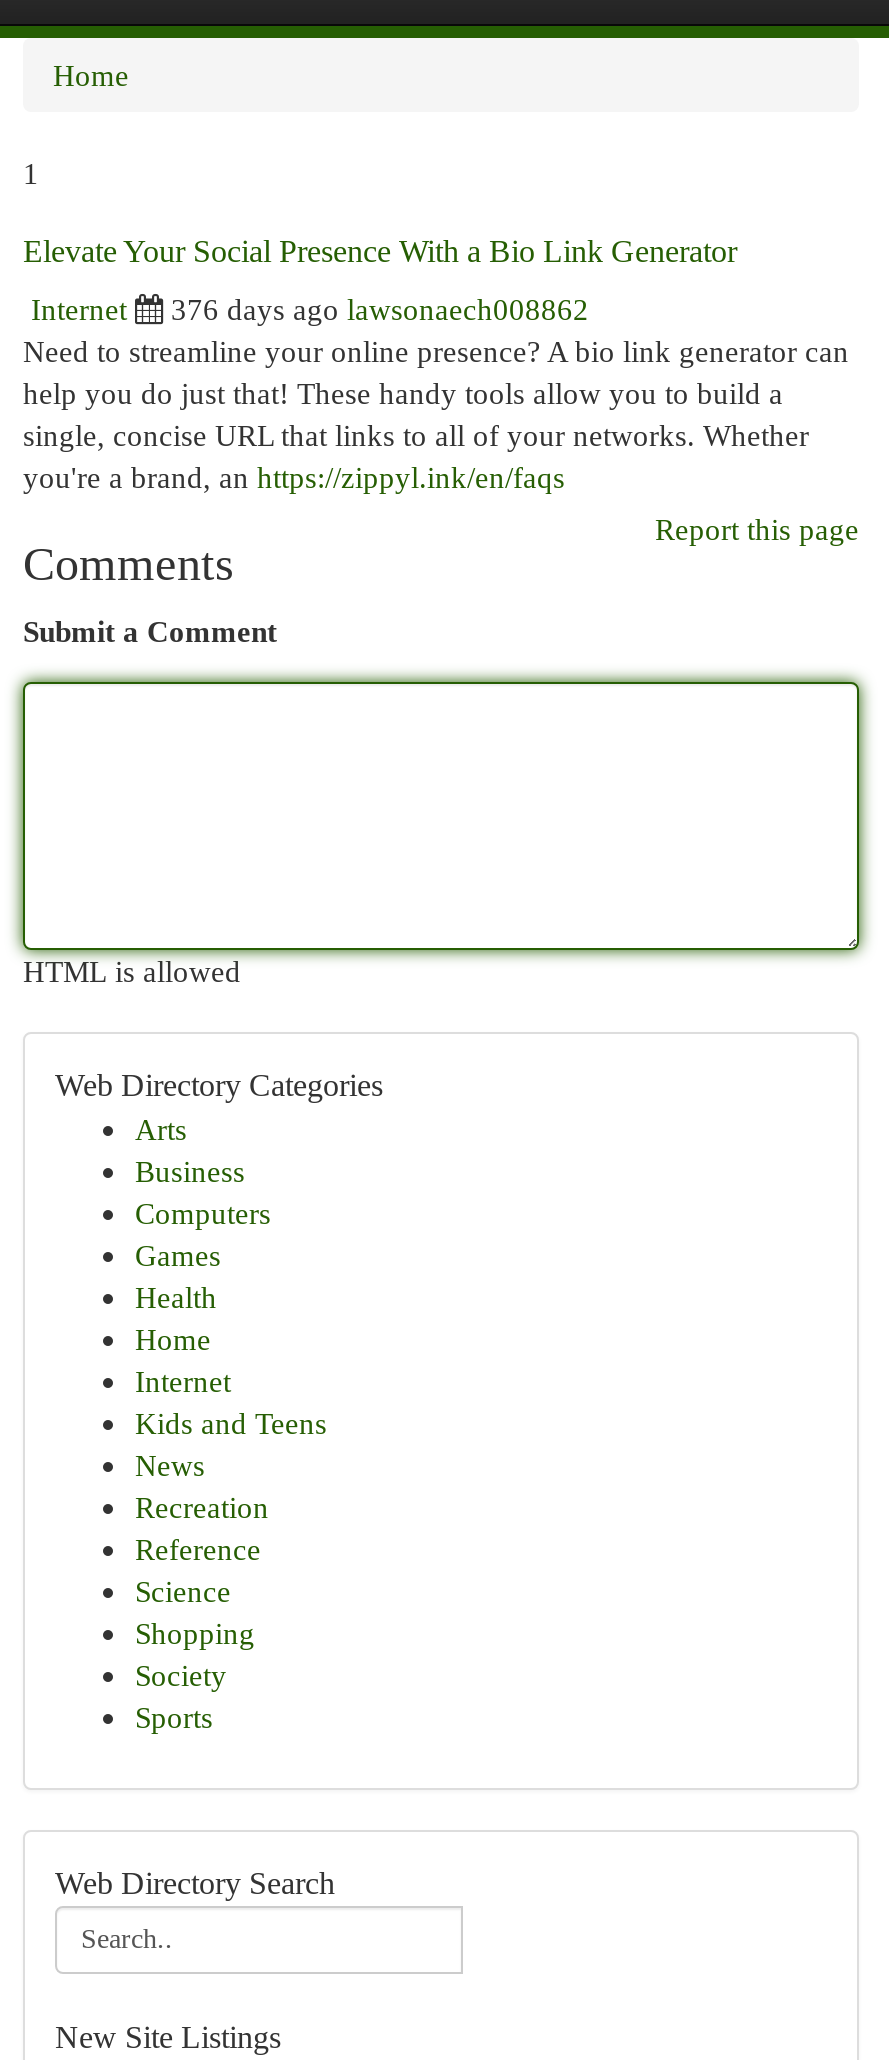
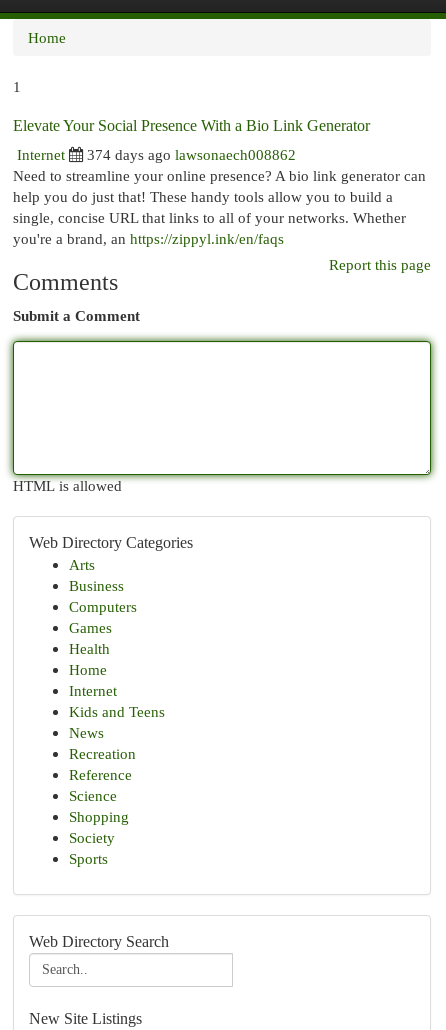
[171,292,589,326] 376 days ago lawsonaech008862 -> [87,146,296,163] 374 days ago lawsonaech008862

